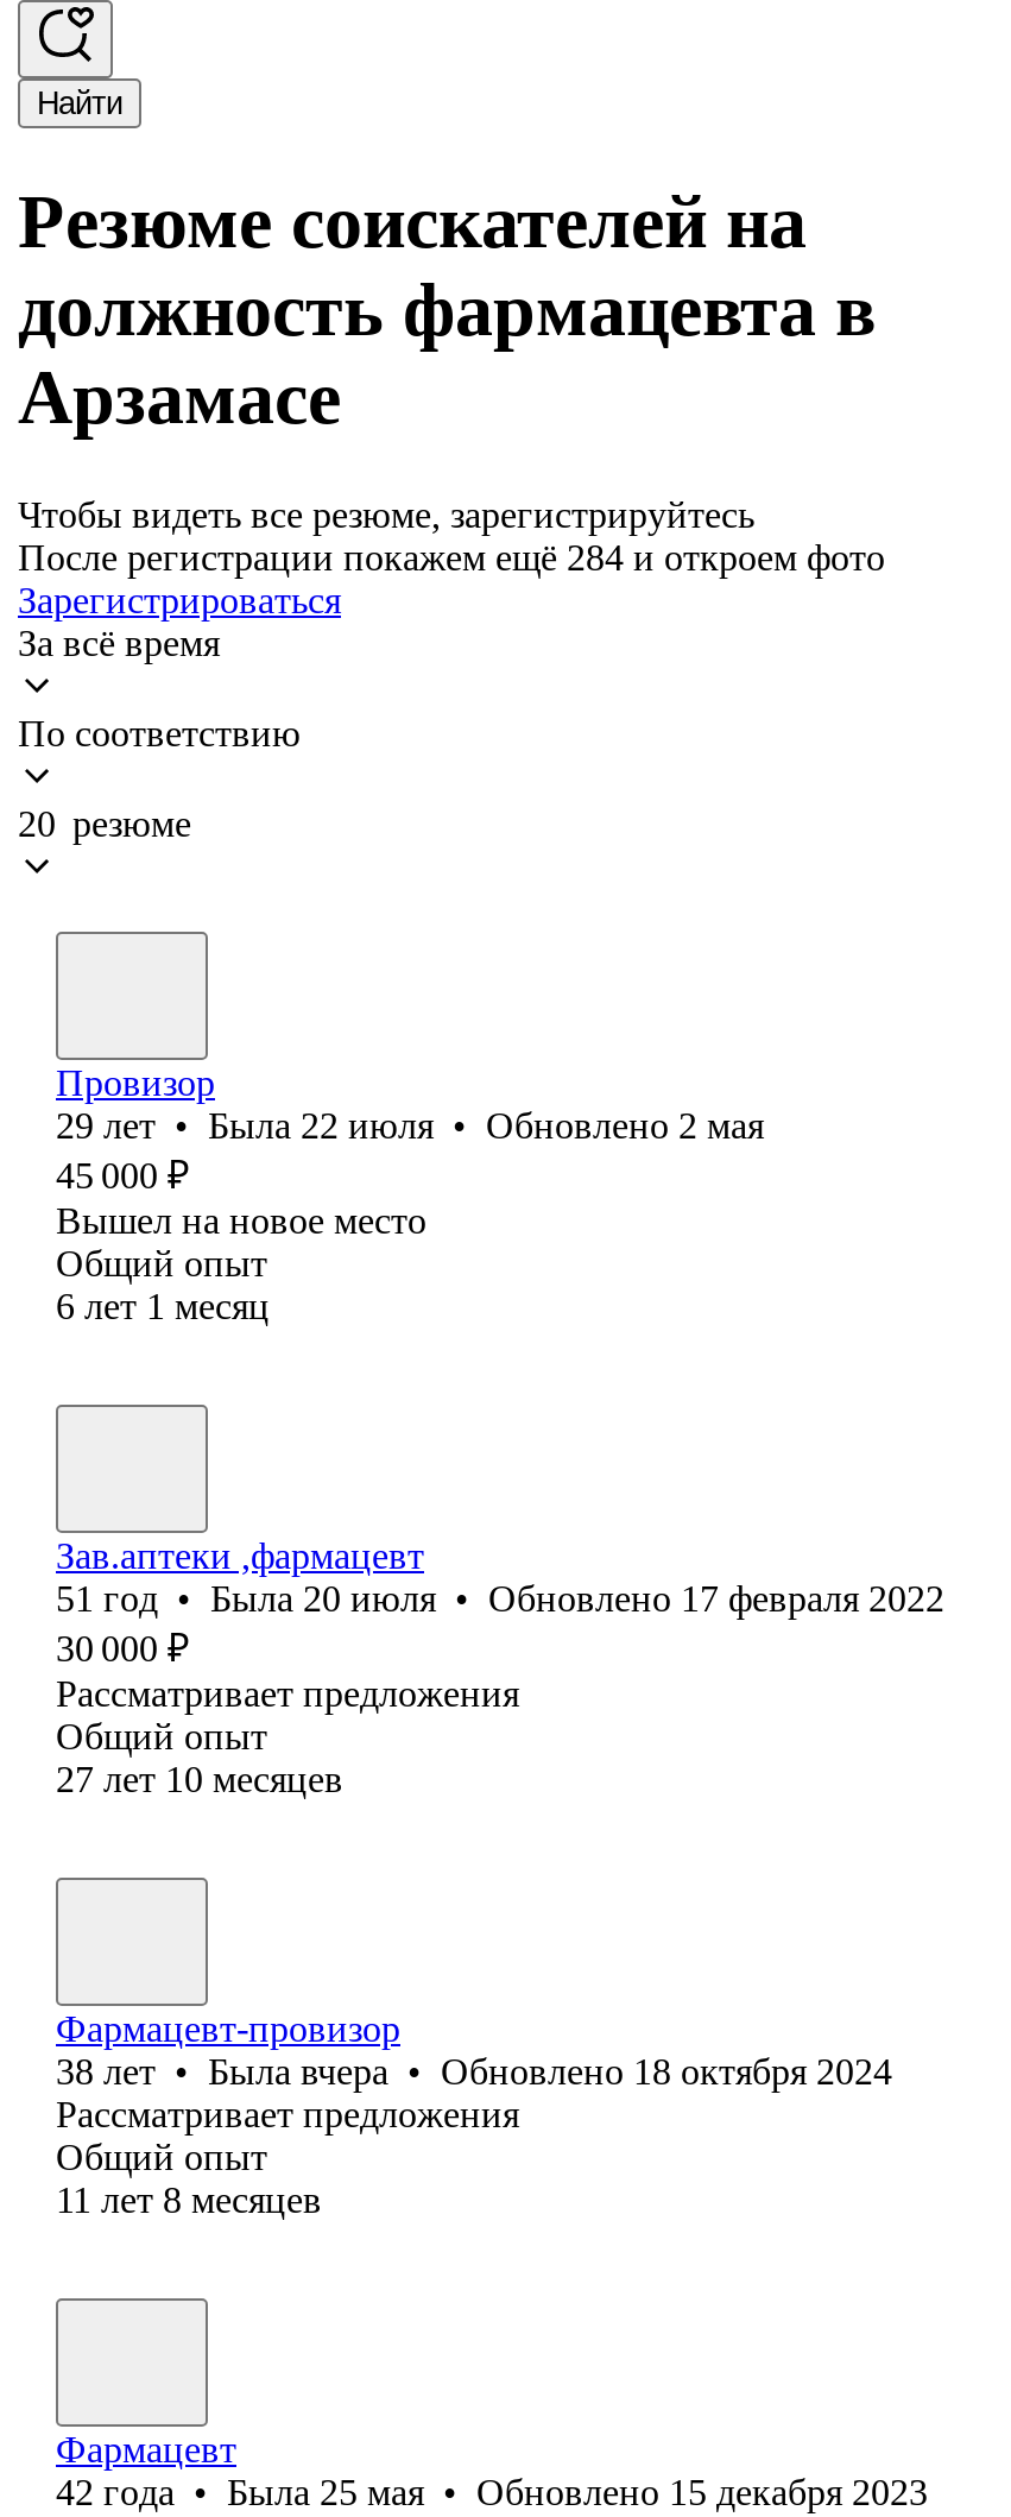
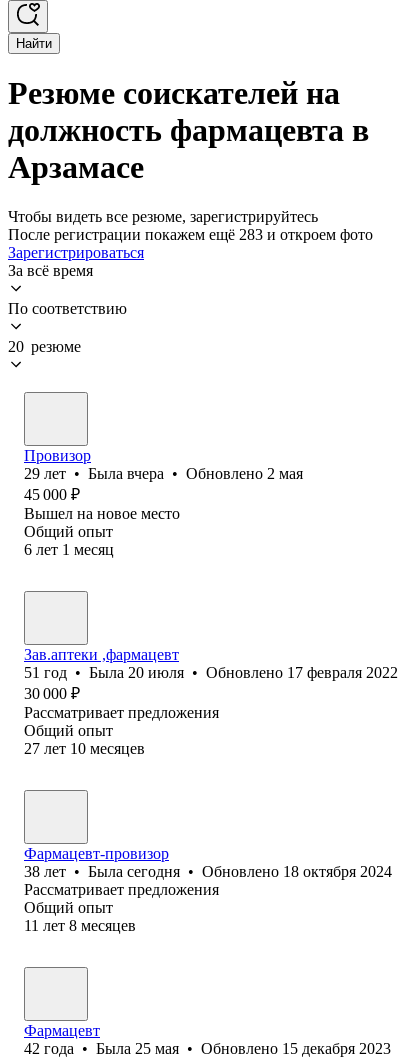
[18,537,885,577] После регистрации покажем ещё 284 и откроем фото -> [8,226,373,243] После регистрации покажем ещё 283 и откроем фото
[56,1105,764,1145] 29 лет • Была 22 июля • Обновлено 2 мая -> [24,465,303,482] 29 лет • Была вчера • Обновлено 2 мая
[56,2051,892,2091] 38 лет • Была вчера • Обновлено 18 октября 2024 -> [24,863,392,880] 38 лет • Была сегодня • Обновлено 18 октября 2024

